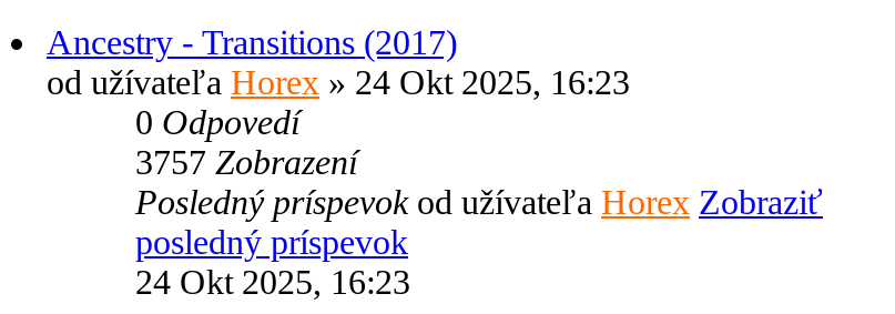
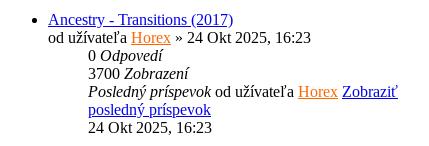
[135,143,357,181] 3757Zobrazení -> [88,65,188,82] 3700Zobrazení

